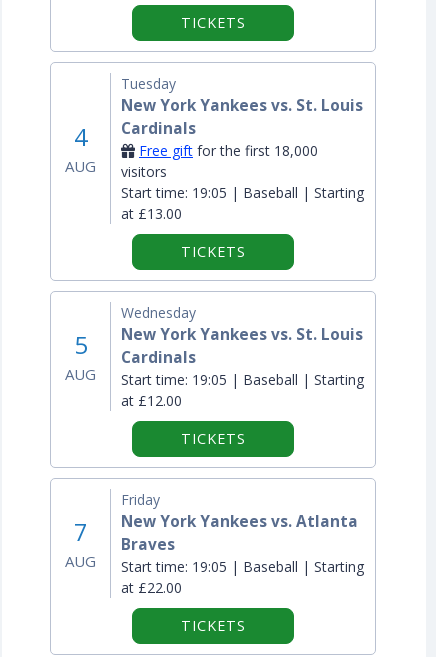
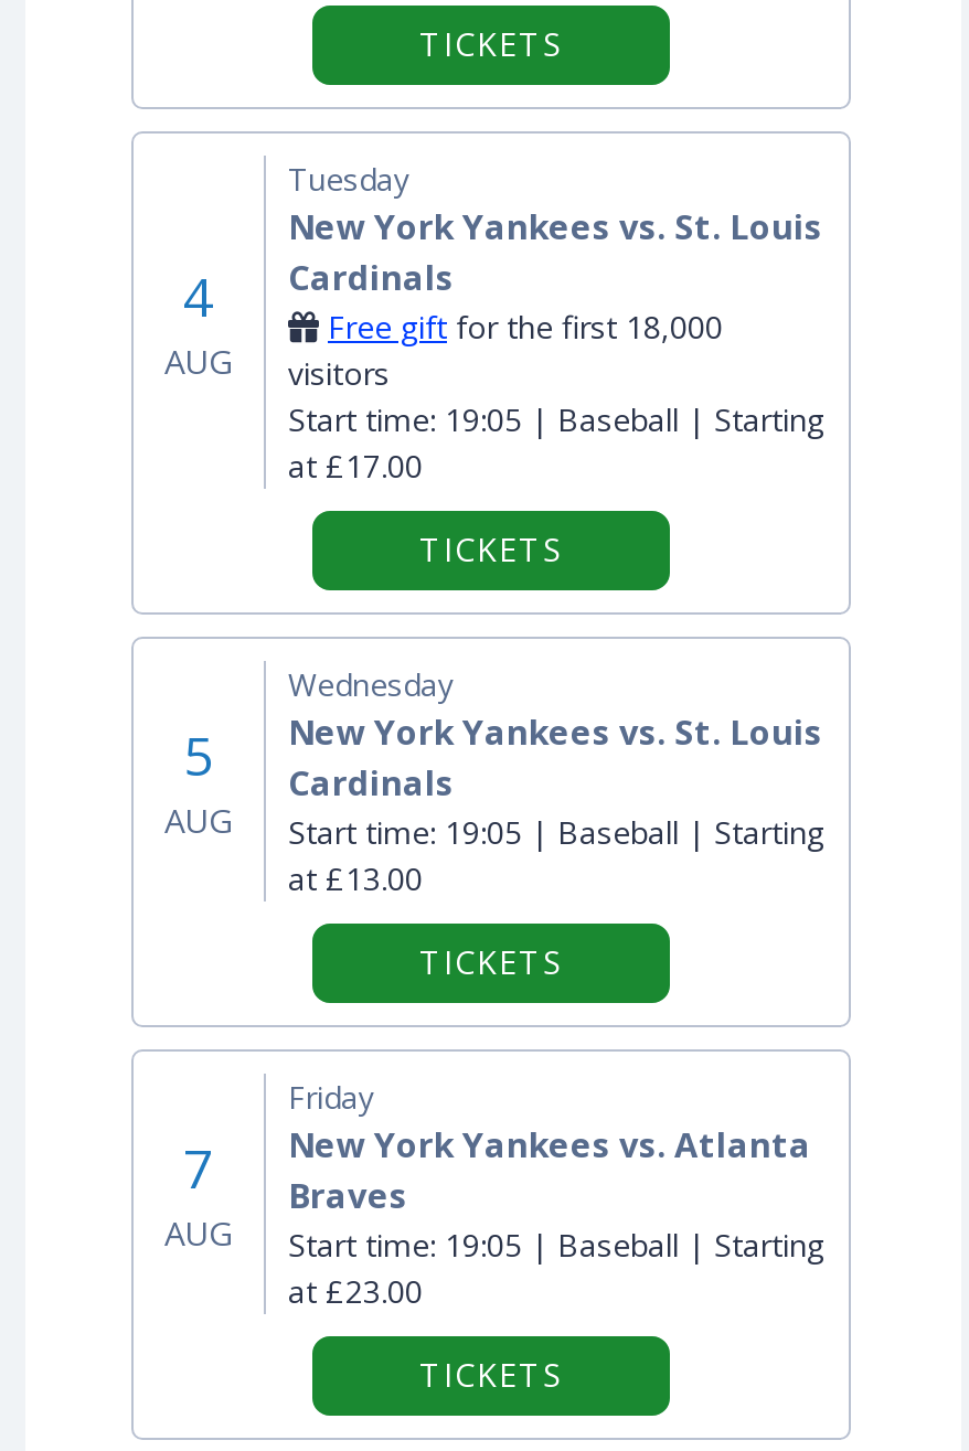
[121,204,182,223] at £13.00 -> [288,446,423,488] at £17.00
[121,391,182,410] at £12.00 -> [288,858,423,900] at £13.00
[121,578,182,597] at £22.00 -> [288,1271,423,1313] at £23.00

